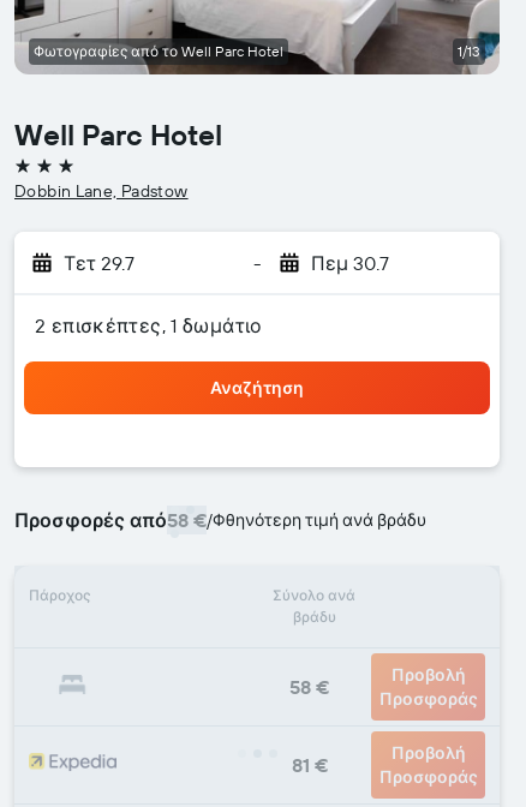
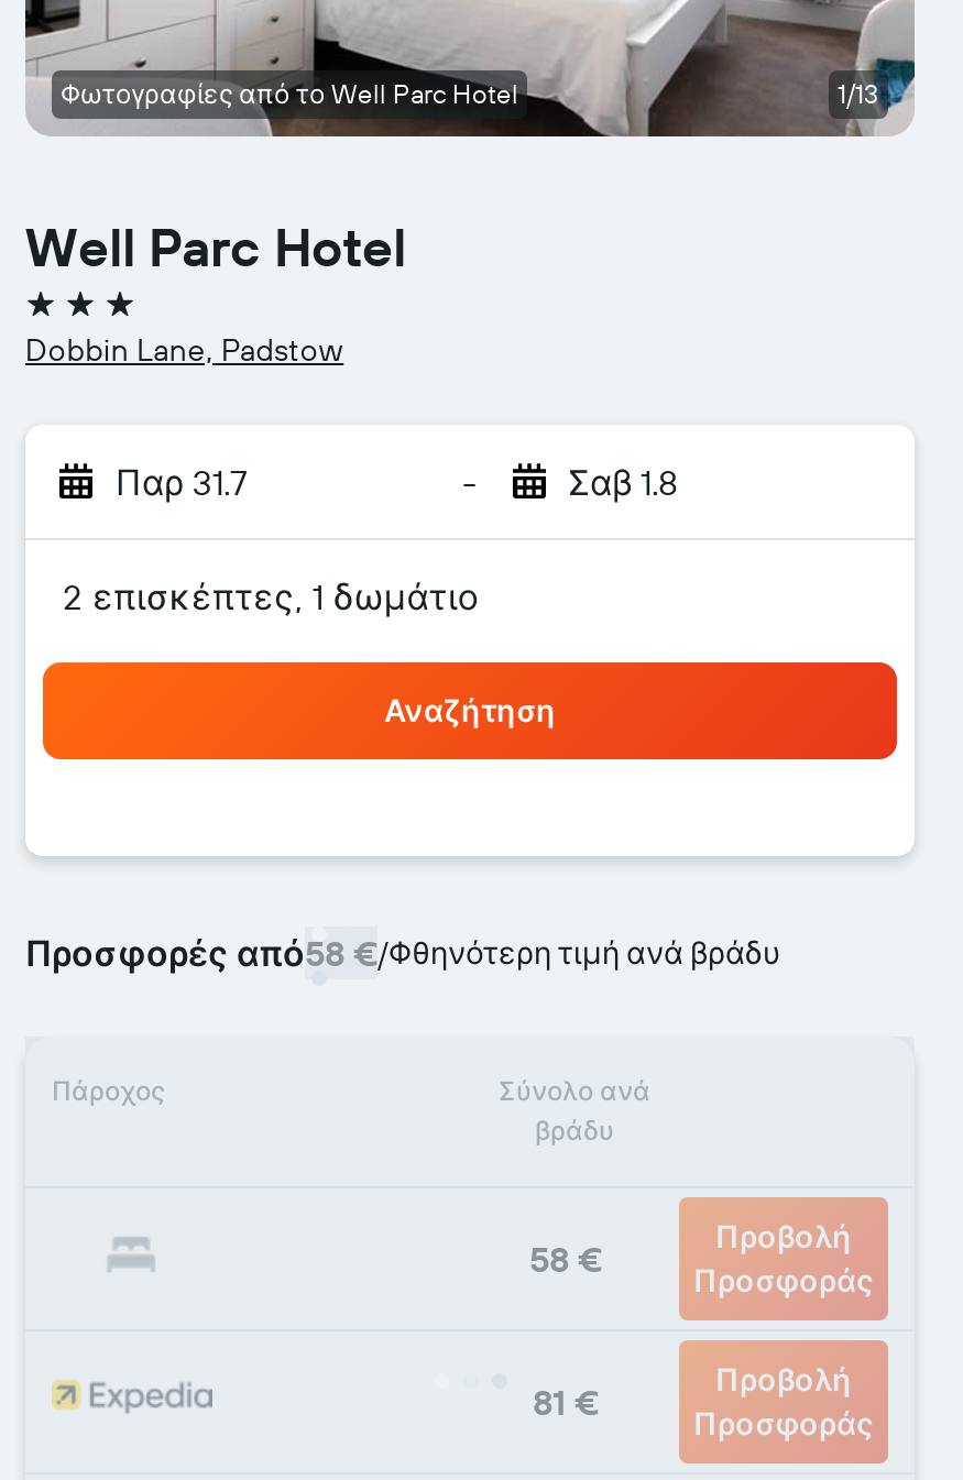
[64,251,135,275] Τετ 29.7 -> [116,460,248,504] Παρ 31.7
[310,251,388,275] Πεμ 30.7 -> [568,460,678,504] Σαβ 1.8

